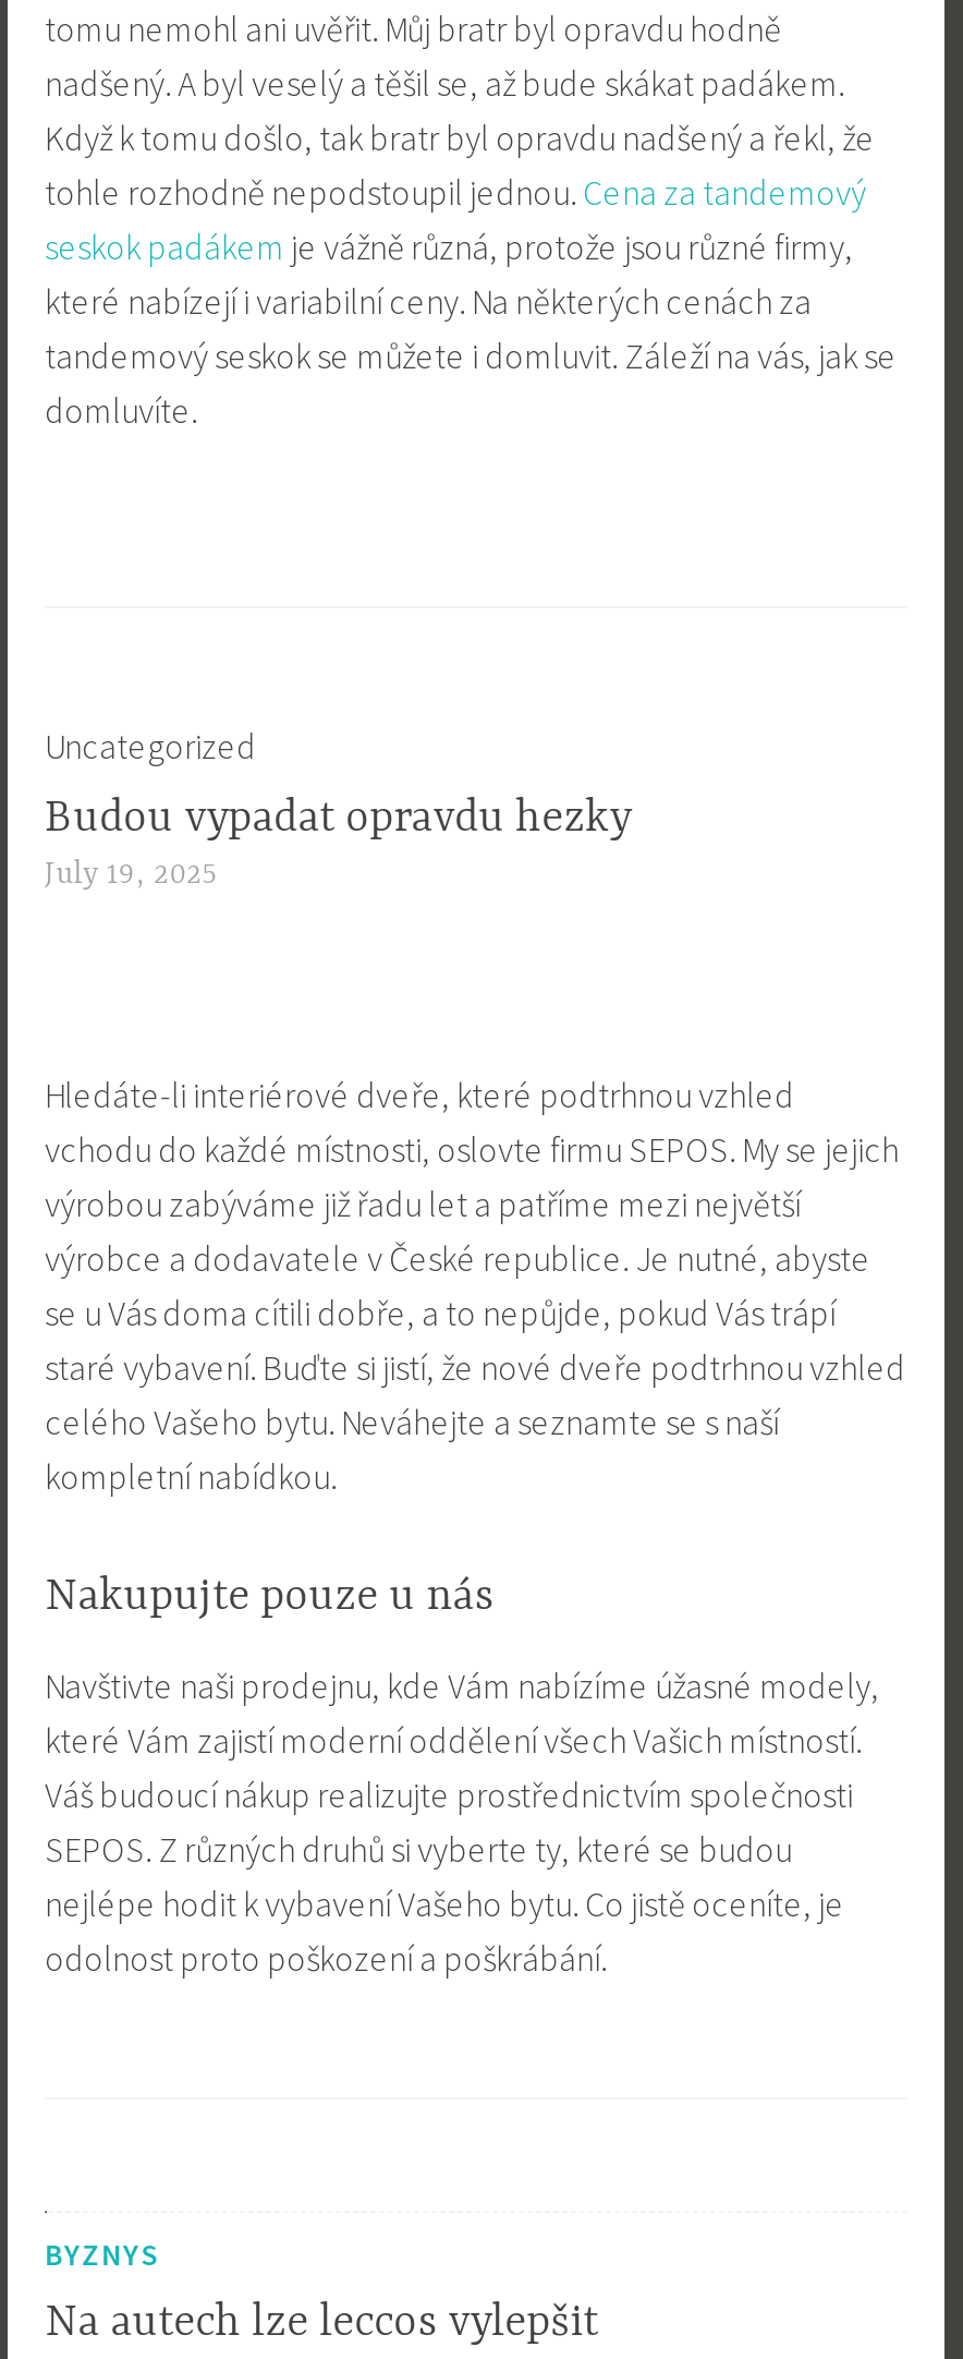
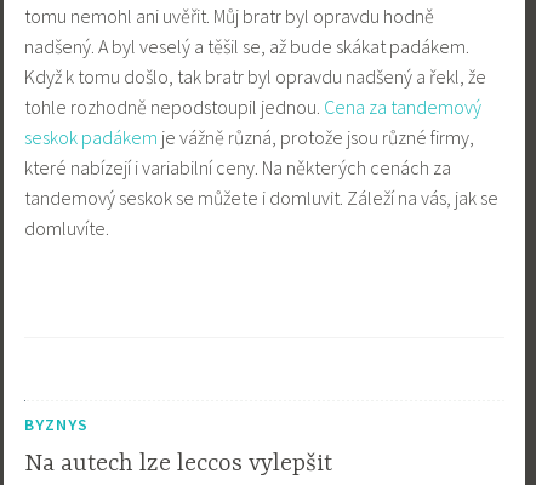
[45,724,631,891] Uncategorized | Budou vypadat opravdu hezky | July 19, 2025 -> none
[45,1072,906,1979] Hledáte-li interiérové dveře, které podtrhnou vzhled | vchodu do každé místnosti, oslovte firmu SEPOS. My se jejich | výrobou zabýváme již řadu let a patříme mezi největší | výrobce a dodavatele v České republice. Je nutné, abyste | se u Vás doma cítili dobře, a to nepůjde, pokud Vás trápí | staré vybavení. Buďte si jistí, že nové dveře podtrhnou vzhled | celého Vašeho bytu. Neváhejte a seznamte se s naší | kompletní nabídkou. | Nakupujte pouze u nás | Navštivte naši prodejnu, kde Vám nabízíme úžasné modely, | které Vám zajistí moderní oddělení všech Vašich místností. | Váš budoucí nákup realizujte prostřednictvím společnosti | SEPOS. Z různých druhů si vyberte ty, které se budou | nejlépe hodit k vybavení Vašeho bytu. Co jistě oceníte, je | odolnost proto poškození a poškrábání. -> none

